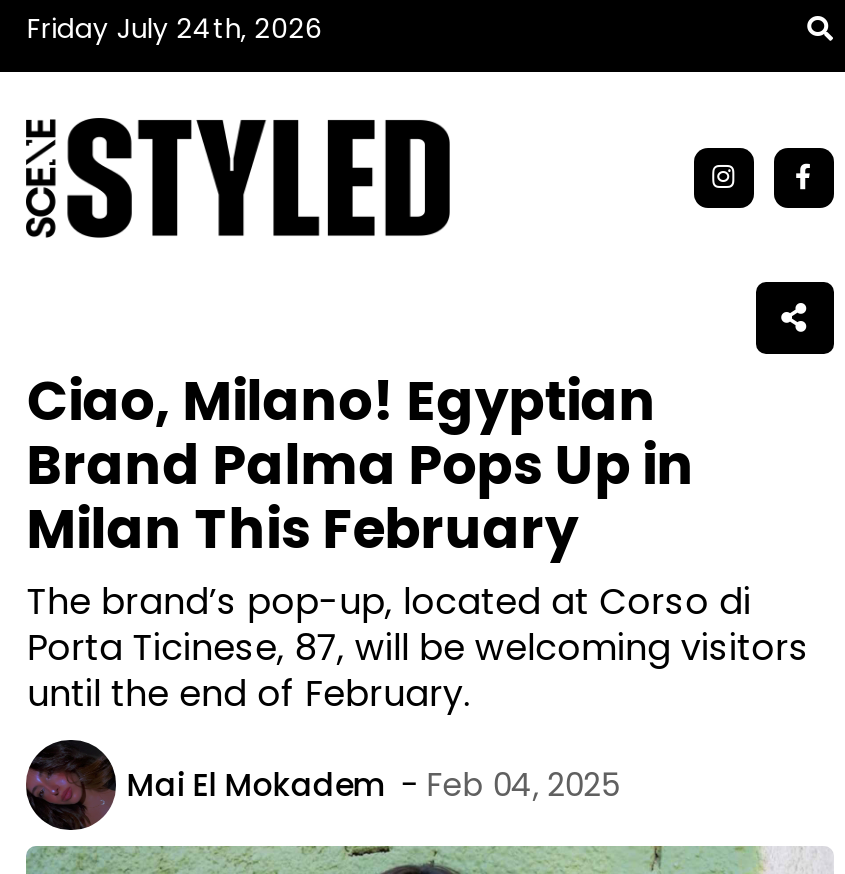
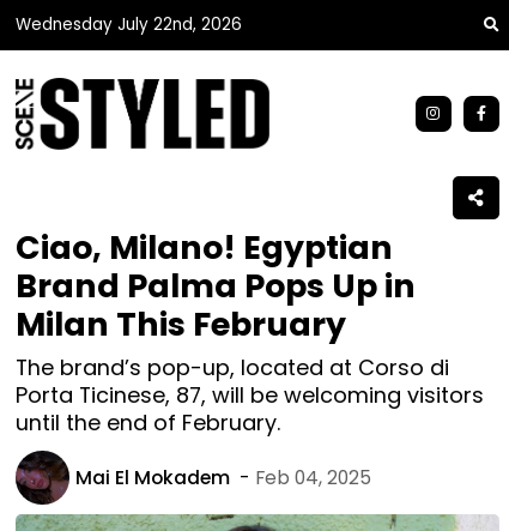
[27,10,323,48] Friday July 24th, 2026 -> [16,13,242,36] Wednesday July 22nd, 2026

